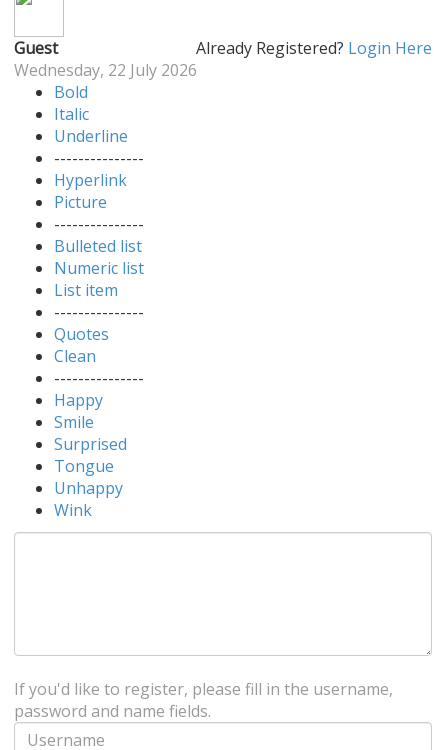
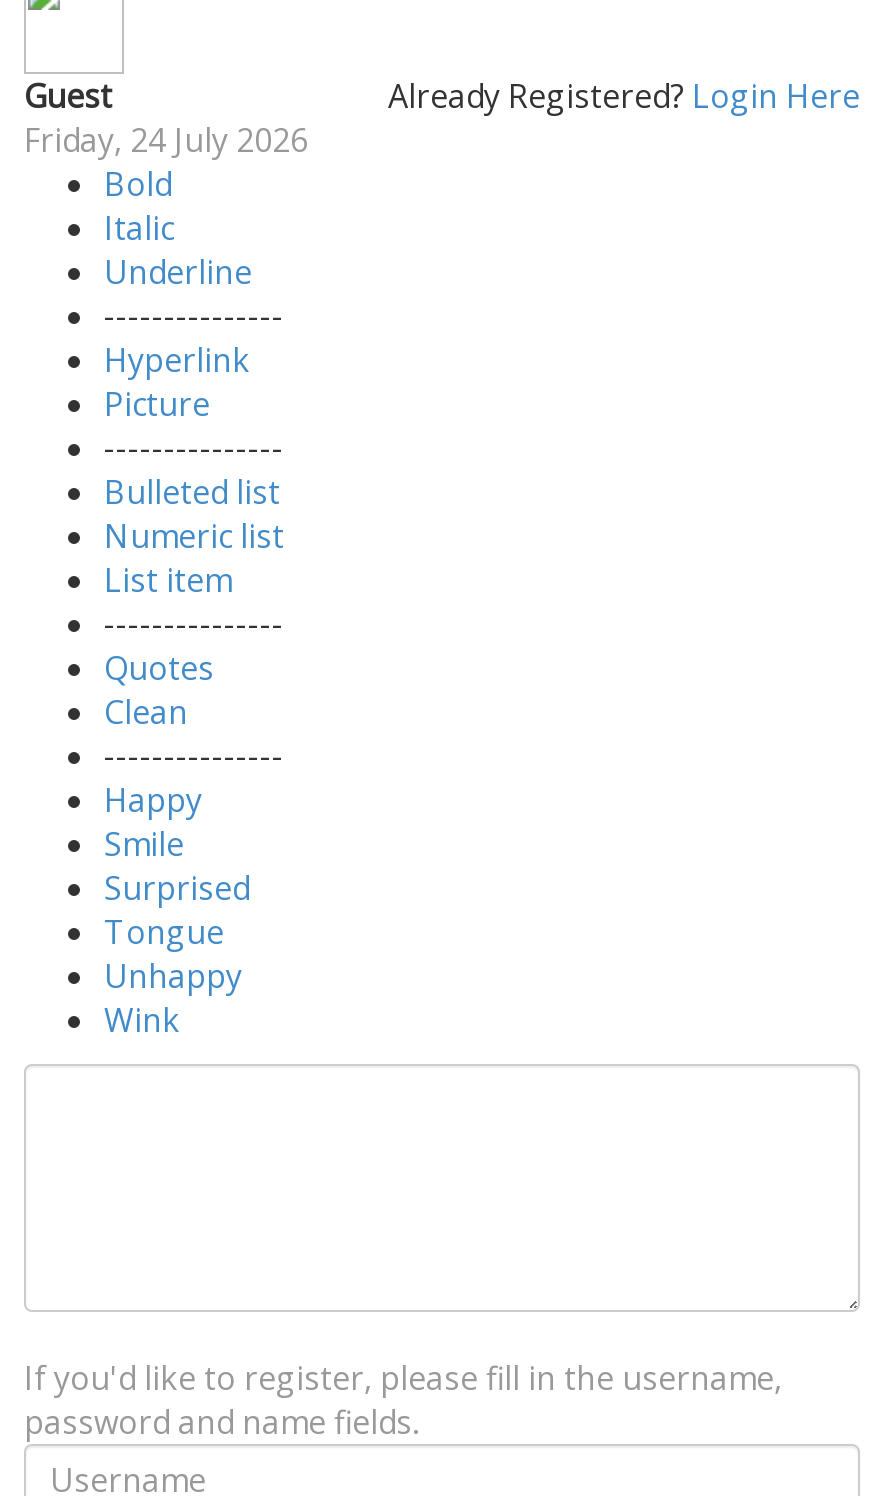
[14,59,197,81] Wednesday, 22 July 2026 -> [24,118,308,162] Friday, 24 July 2026

